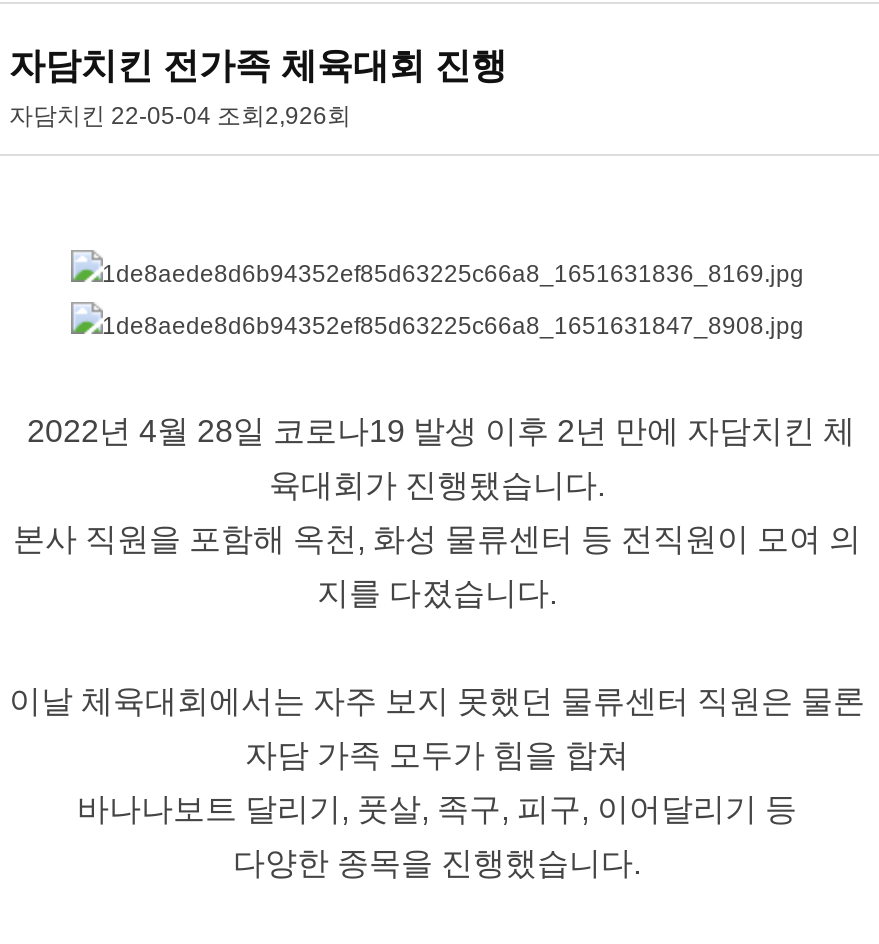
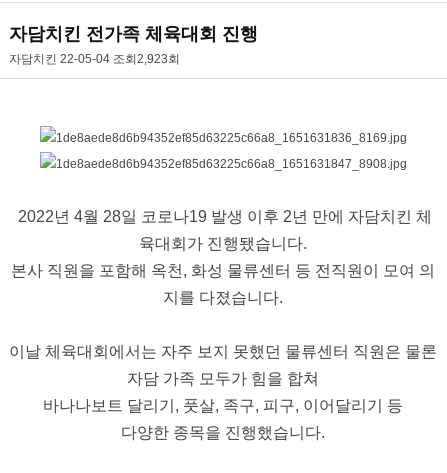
[9,102,351,130] 자담치킨 22-05-04 조회 2,926회 -> [9,52,180,66] 자담치킨 22-05-04 조회 2,923회

